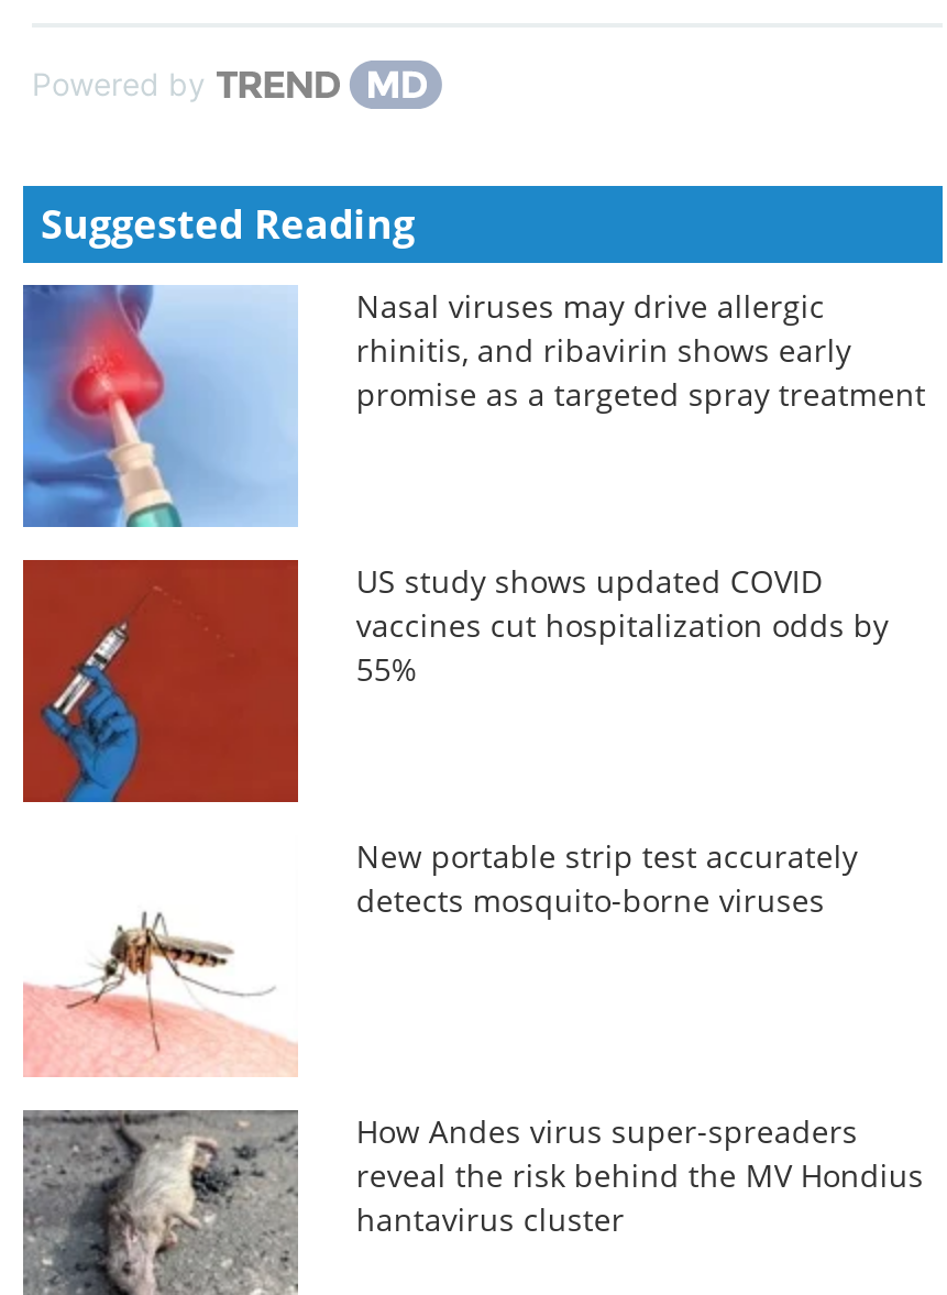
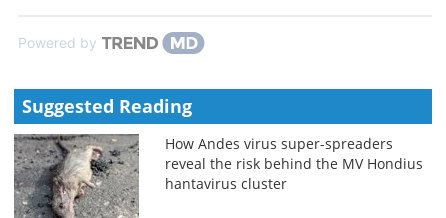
[21,283,926,529] [image] | Nasal viruses may drive allergic | rhinitis, and ribavirin shows early | promise as a targeted spray treatment -> none
[21,558,888,804] [image] | US study shows updated COVID | vaccines cut hospitalization odds by | 55% -> none
[23,835,857,1088] [image] | New portable strip test accurately | detects mosquito-borne viruses -> none

